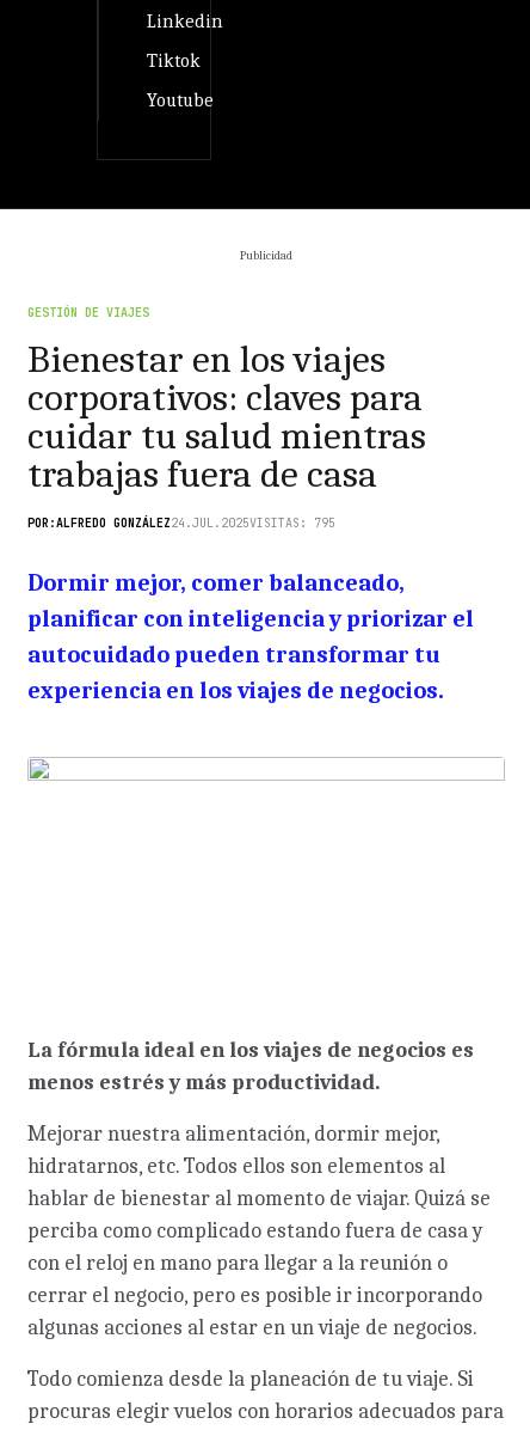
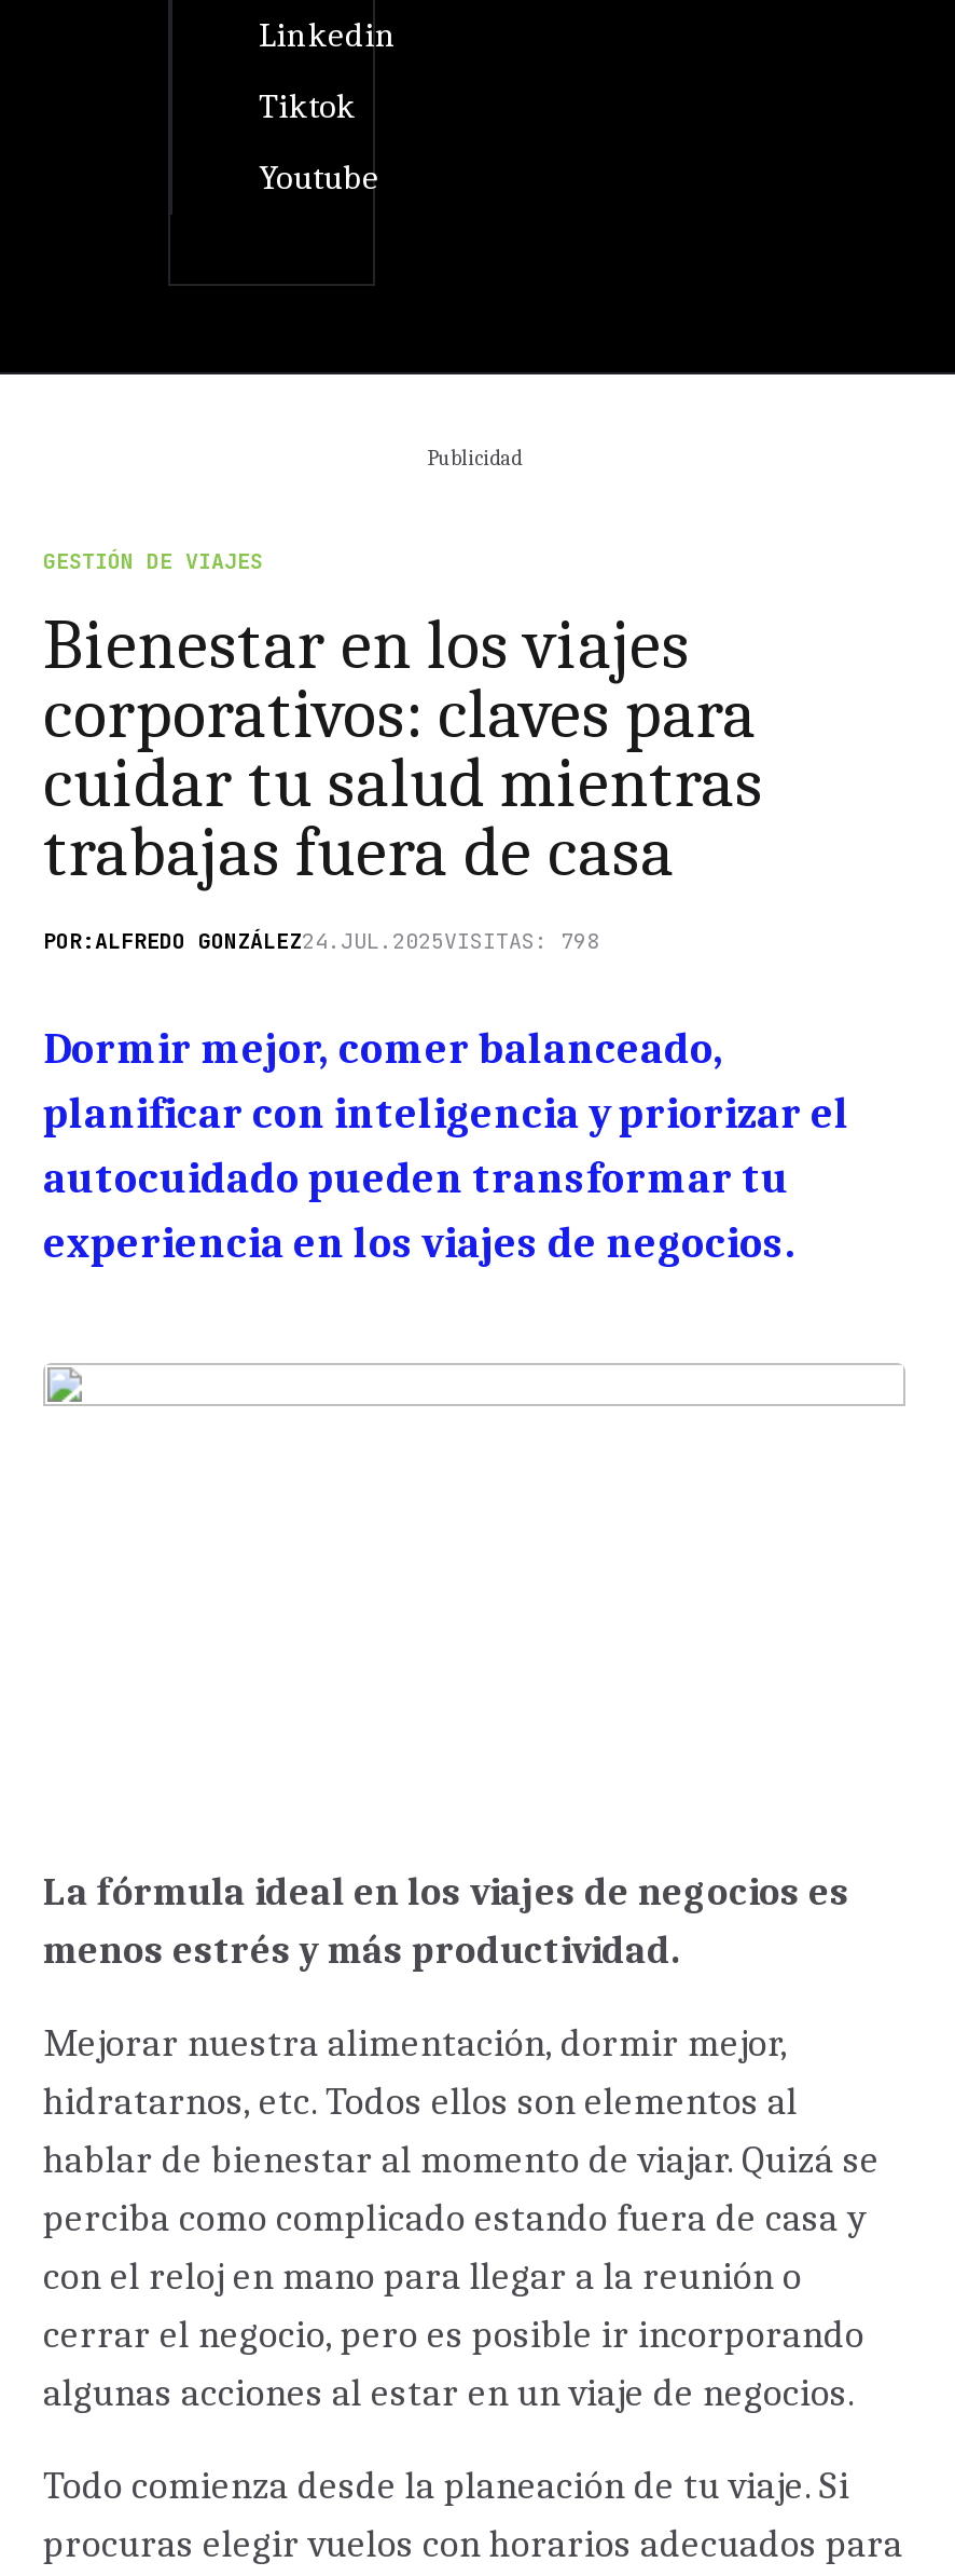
[27,515,335,531] POR:ALFREDO GONZÁLEZ24.JUL.2025VISITAS: 795 -> [43,927,599,955] POR:ALFREDO GONZÁLEZ24.JUL.2025VISITAS: 798

